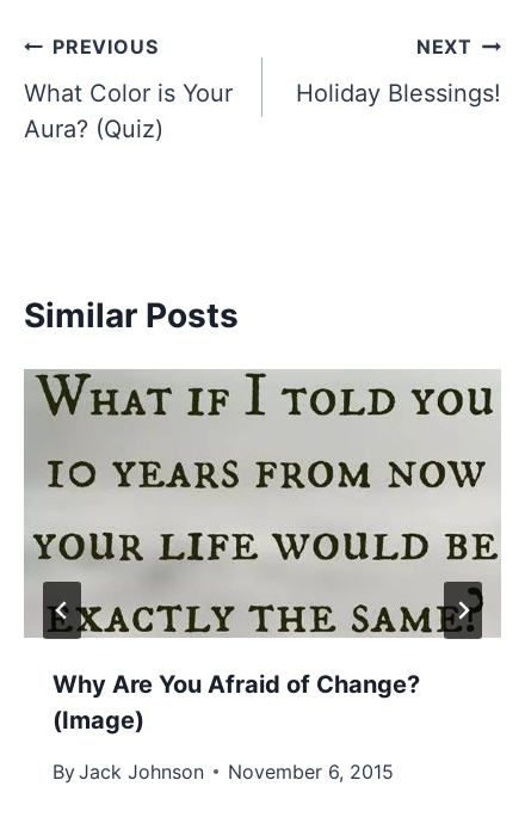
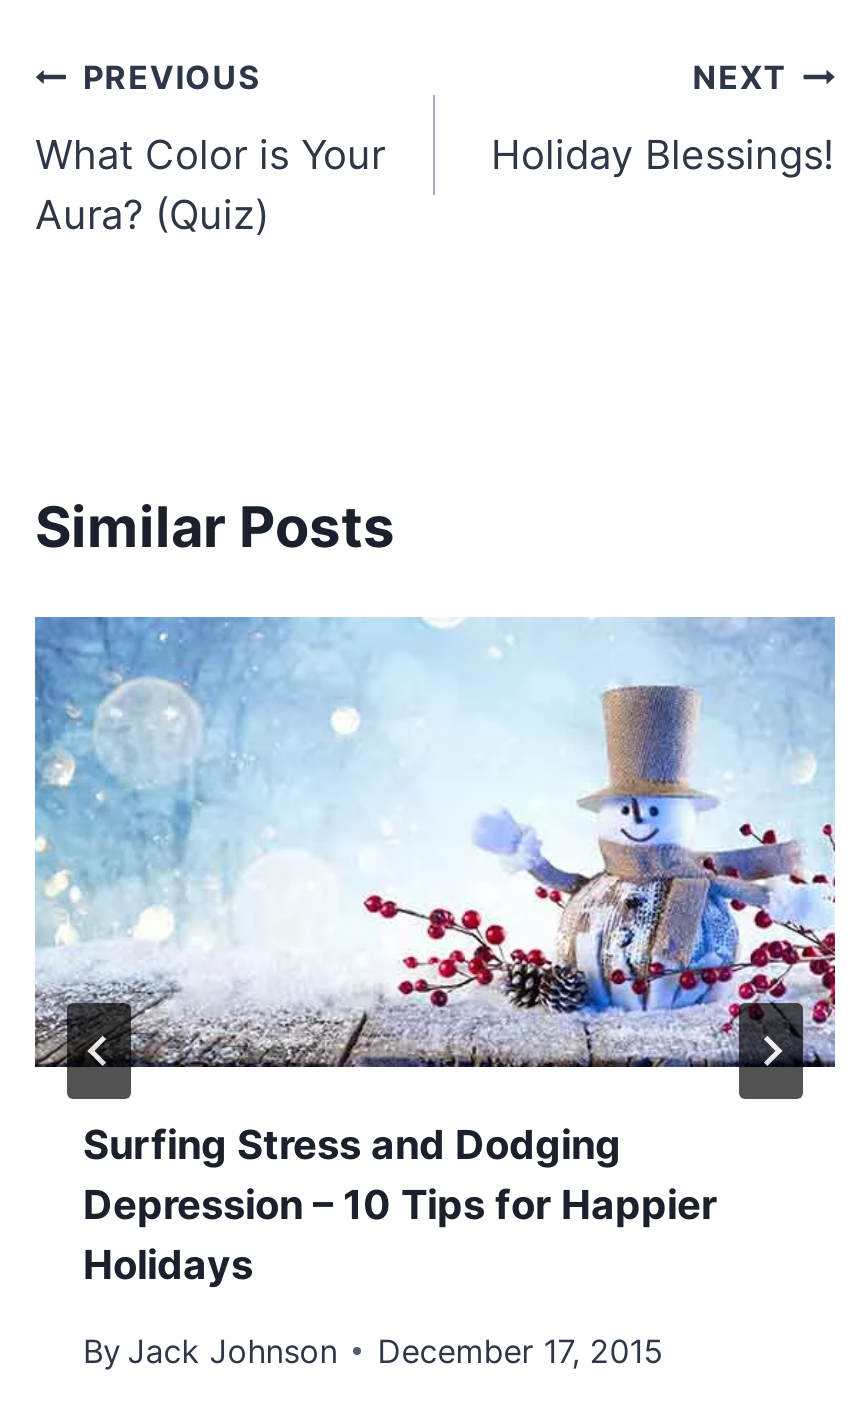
[24,369,501,735] [image] | Why Are You Afraid of Change? | (Image) -> [33,615,837,1289] [image] | Surfing Stress and Dodging | Depression – 10 Tips for Happier | Holidays
[52,760,394,784] By Jack Johnson November 6, 2015 -> [83,1331,663,1371] By Jack Johnson December 17, 2015

